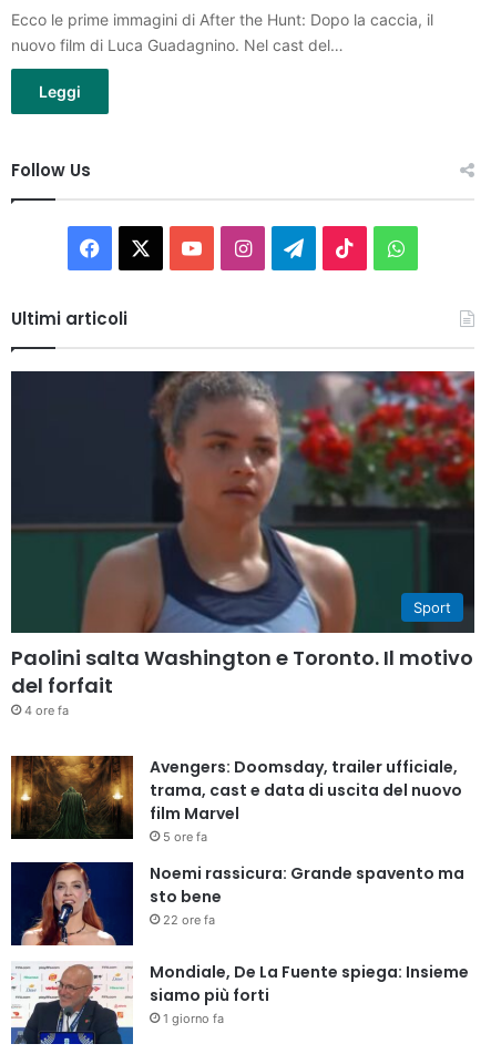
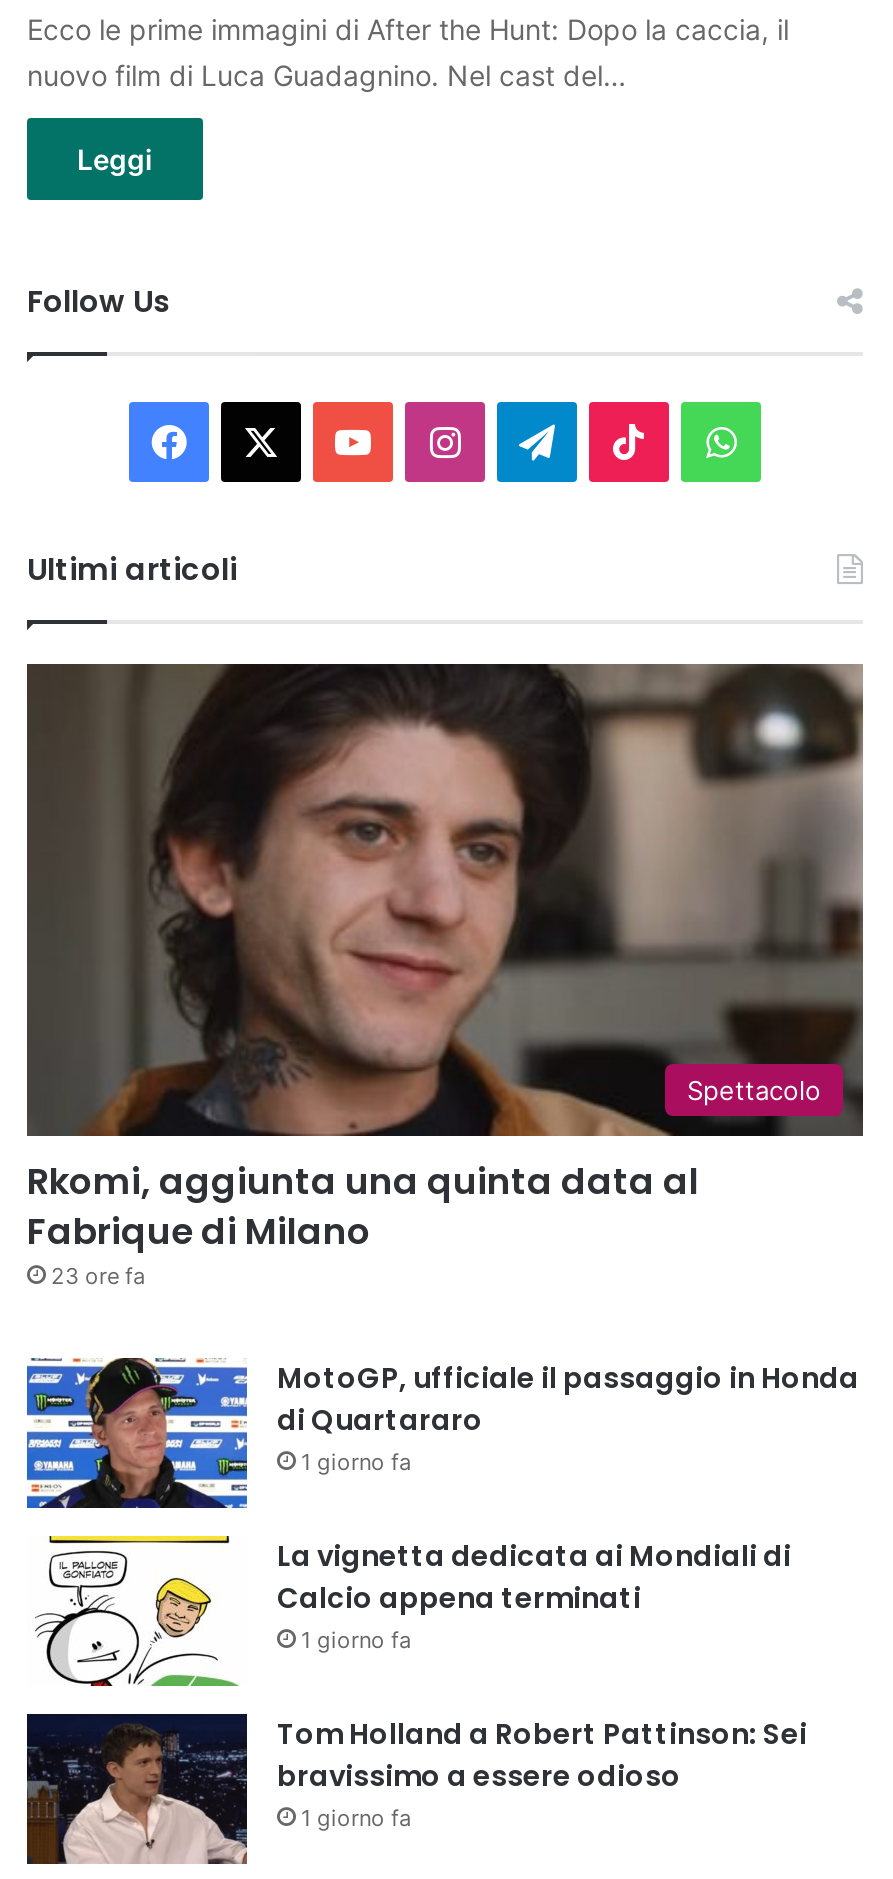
[12,370,475,634] [image] | Sport -> [27,662,863,1126] [image] | Spettacolo
[11,643,473,718] Paolini salta Washington e Toronto. Il motivo | del forfait | 4 ore fa -> [27,1155,699,1289] Rkomi, aggiunta una quinta data al | Fabrique di Milano | 23 ore fa
[10,755,462,844] [image] | Avengers: Doomsday, trailer ufficiale, | trama, cast e data di uscita del nuovo | film Marvel | 5 ore fa -> [25,1356,859,1510] [image] | MotoGP, ufficiale il passaggio in Honda | di Quartararo | 1 giorno fa
[10,861,464,946] [image] | Noemi rassicura: Grande spavento ma | sto bene | 22 ore fa -> [27,1534,791,1688] [image] | La vignetta dedicata ai Mondiali di | Calcio appena terminati | 1 giorno fa
[10,960,469,1045] [image] | Mondiale, De La Fuente spiega: Insieme | siamo più forti -> [25,1712,807,1866] [image] | Tom Holland a Robert Pattinson: Sei | bravissimo a essere odioso

